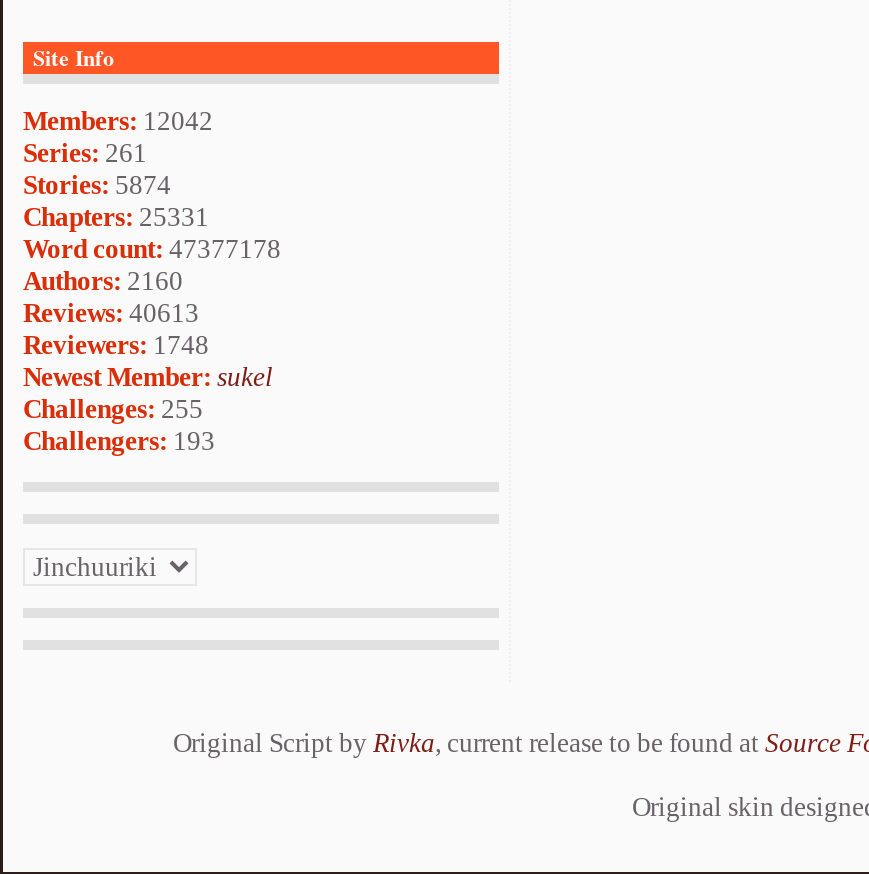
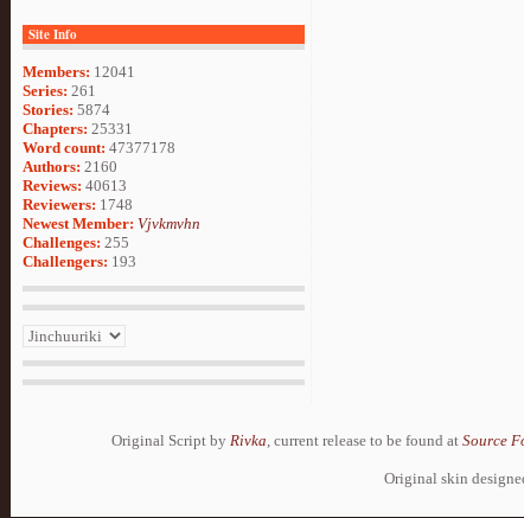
[23,106,213,136] Members: 12042 -> [23,63,135,81] Members: 12041
[23,362,273,392] Newest Member: sukel -> [23,215,200,232] Newest Member: Vjvkmvhn

